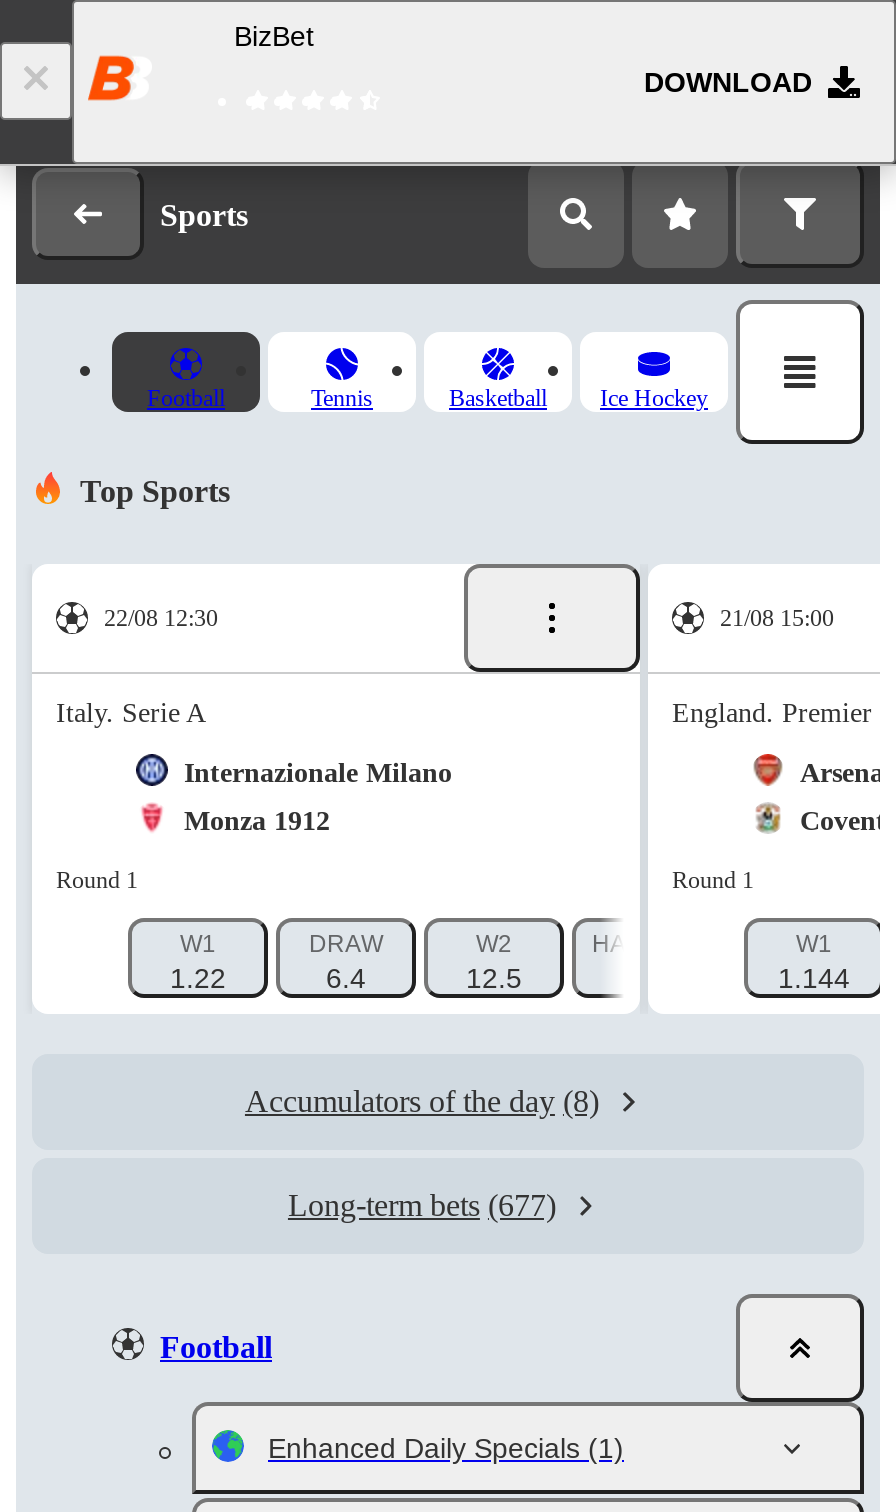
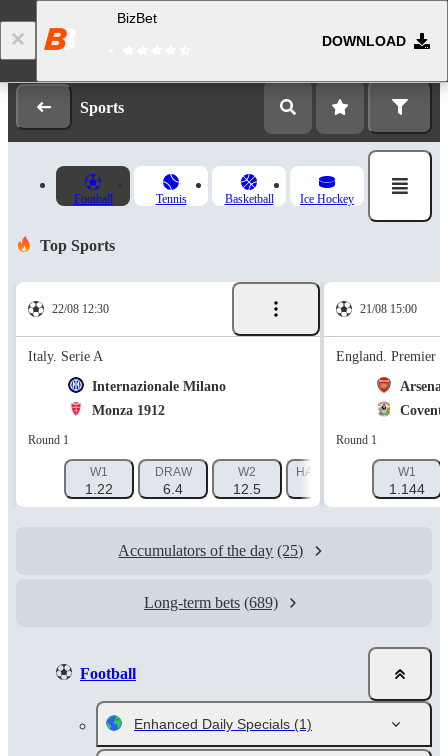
[245,1084,599,1118] Accumulators of the day (8) -> [118,542,303,559] Accumulators of the day (25)
[288,1188,556,1222] Long-term bets (677) -> [144,594,278,611] Long-term bets (689)

